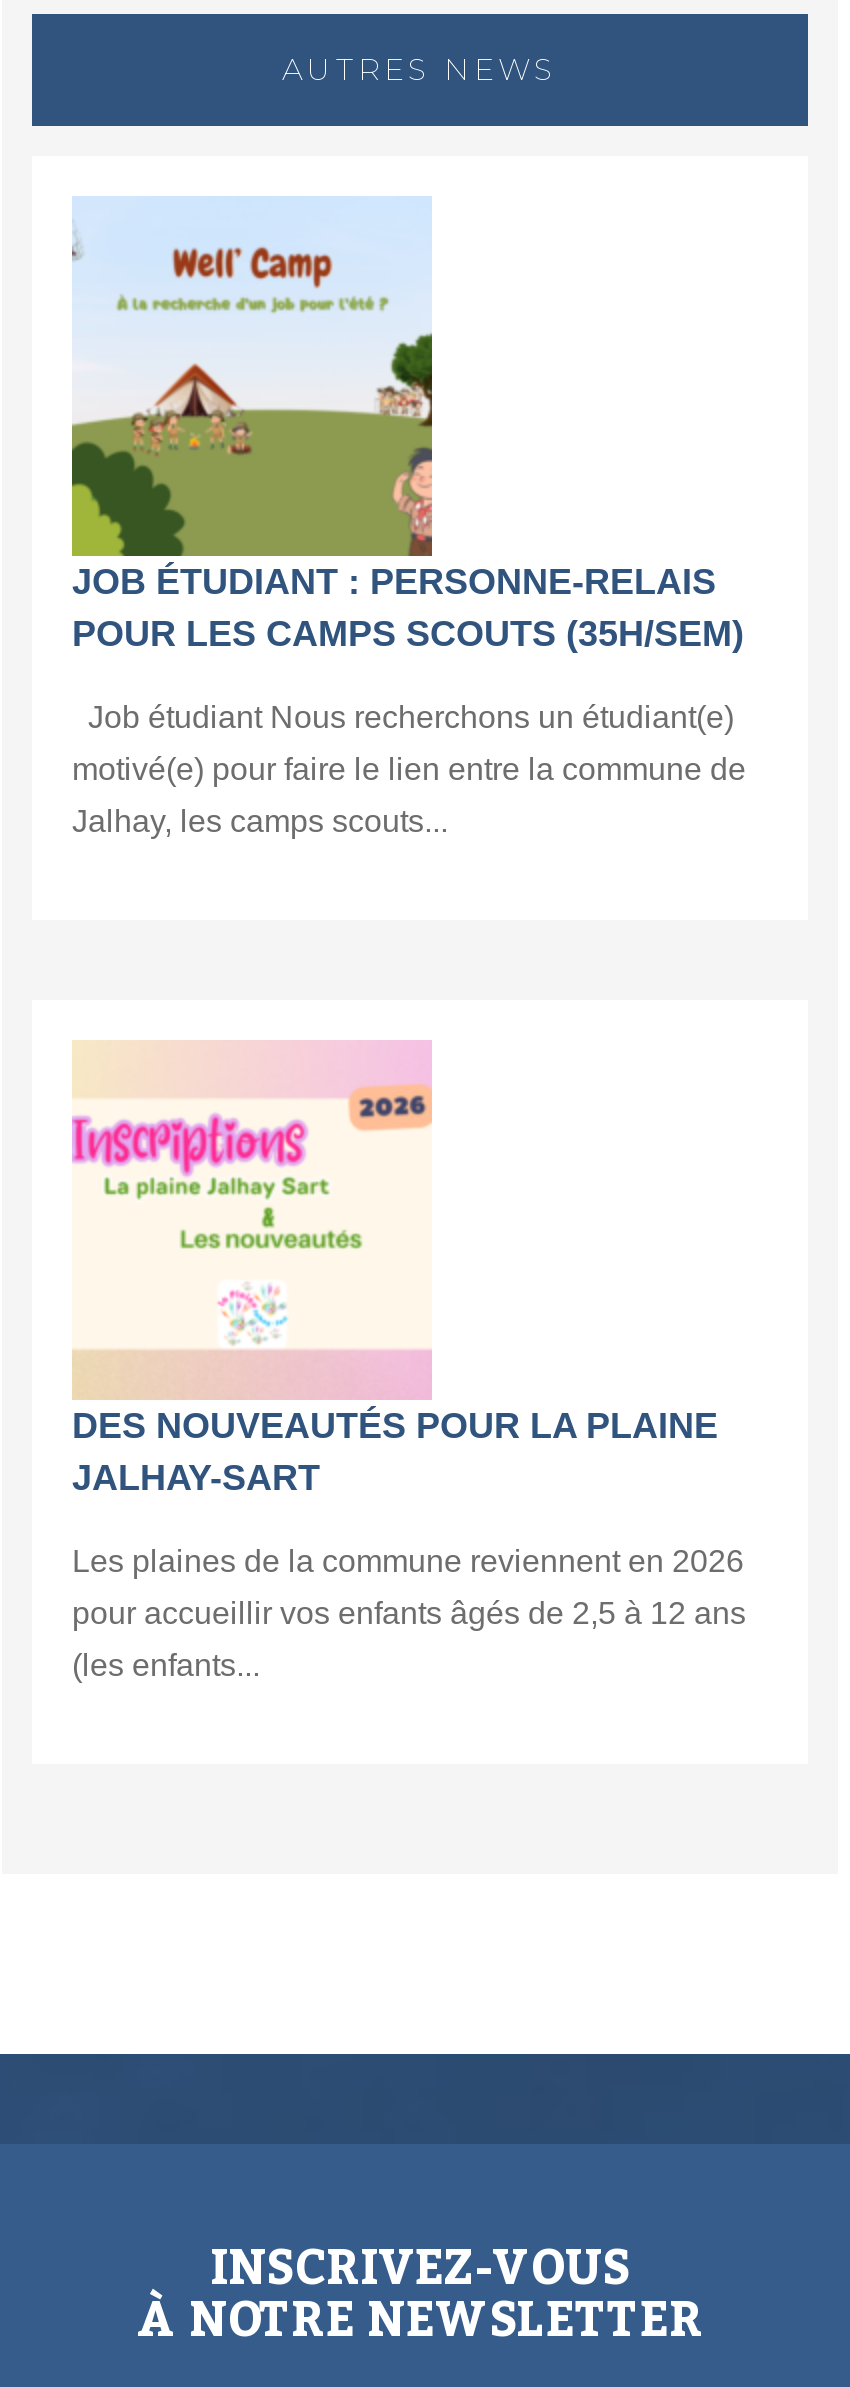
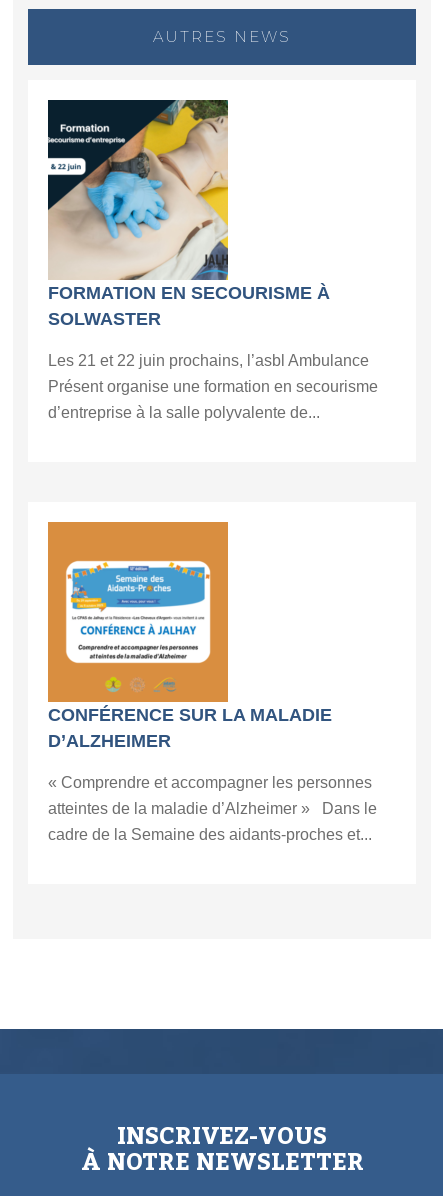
[70,196,744,655] [image] | JOB ÉTUDIANT : PERSONNE-RELAIS | POUR LES CAMPS SCOUTS (35H/SEM) -> [47,99,330,329] [image] | FORMATION EN SECOURISME À | SOLWASTER
[72,701,734,735] Job étudiant Nous recherchons un étudiant(e) -> [48,352,369,369] Les 21 et 22 juin prochains, l’asbl Ambulance
[72,753,746,787] motivé(e) pour faire le lien entre la commune de -> [48,378,378,395] Présent organise une formation en secourisme
[72,805,448,839] Jalhay, les camps scouts... -> [48,404,320,421] d’entreprise à la salle polyvalente de...
[72,1040,718,1499] [image] | DES NOUVEAUTÉS POUR LA PLAINE | JALHAY-SART -> [47,521,332,751] [image] | CONFÉRENCE SUR LA MALADIE | D’ALZHEIMER
[72,1545,744,1579] Les plaines de la commune reviennent en 2026 -> [48,774,372,791] « Comprendre et accompagner les personnes
[72,1597,746,1631] pour accueillir vos enfants âgés de 2,5 à 12 ans -> [48,800,377,817] atteintes de la maladie d’Alzheimer » Dans le
[72,1649,260,1683] (les enfants... -> [48,826,372,843] cadre de la Semaine des aidants-proches et...

